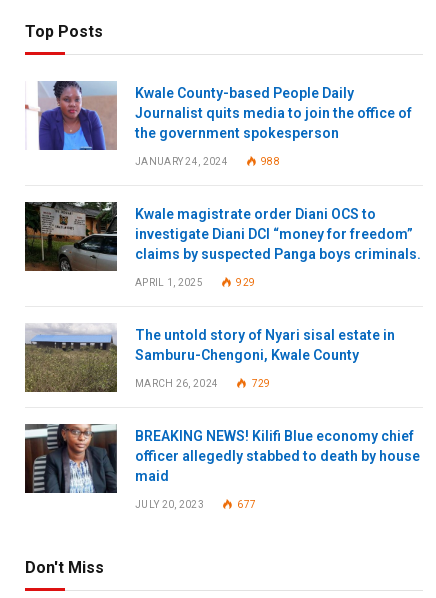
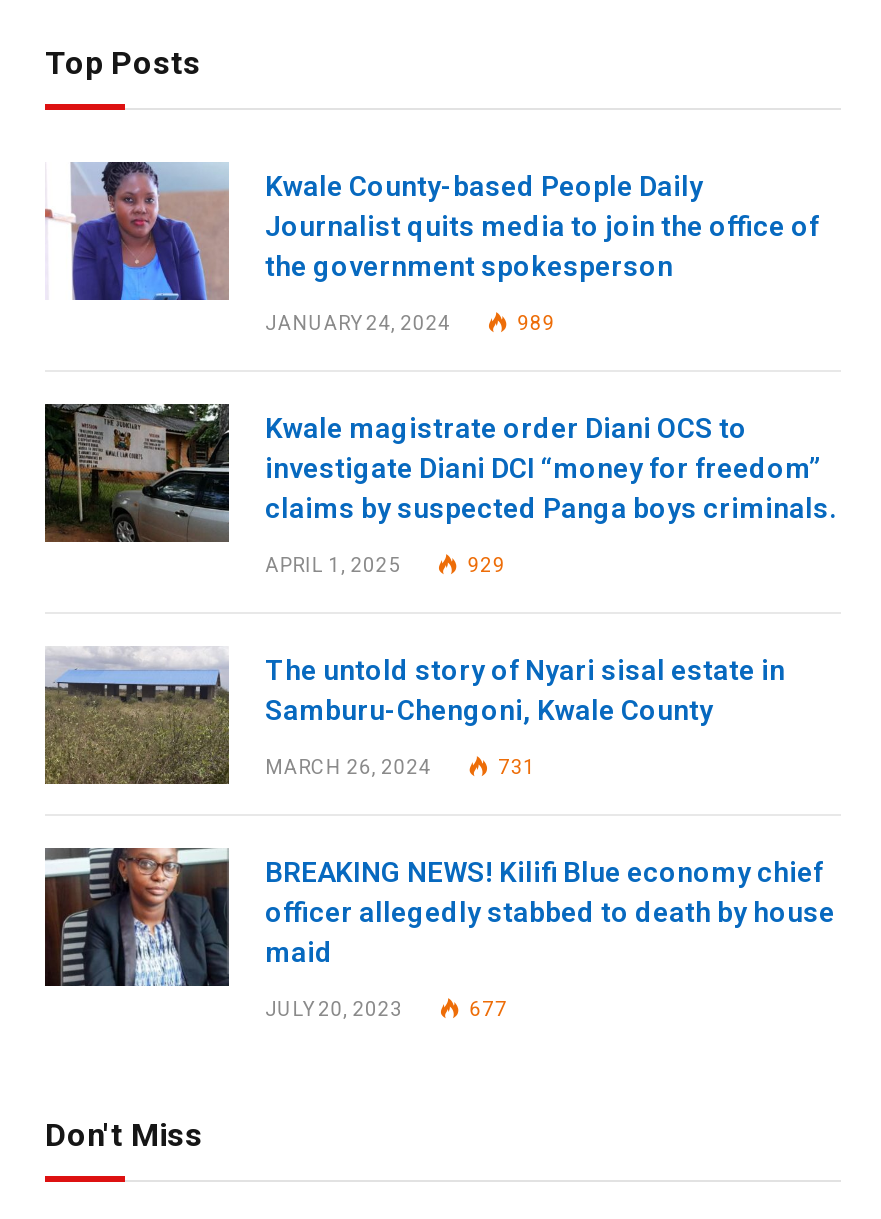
[261,156,280,167] 988 -> [517,313,555,335] 989
[251,378,270,389] 729 -> [498,757,536,779] 731

